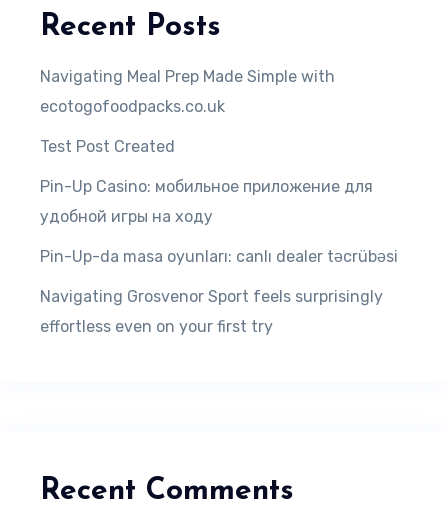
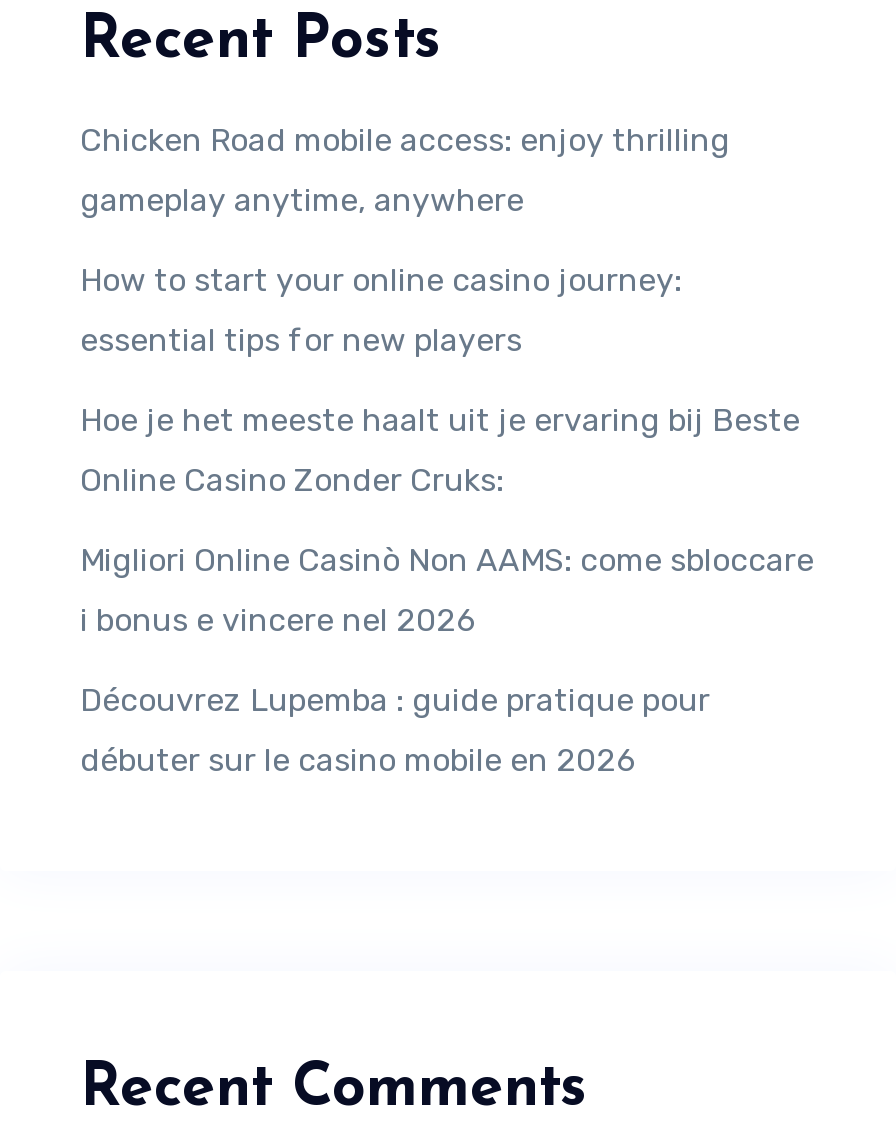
[40,67,398,336] Navigating Meal Prep Made Simple with | ecotogofoodpacks.co.uk | Test Post Created | Pin-Up Casino: мобильное приложение для | удобной игры на ходу | Pin-Up-da masa oyunları: canlı dealer təcrübəsi | Navigating Grosvenor Sport feels surprisingly | effortless even on your first try -> [80,121,814,779] Chicken Road mobile access: enjoy thrilling | gameplay anytime, anywhere | How to start your online casino journey: | essential tips for new players | Hoe je het meeste haalt uit je ervaring bij Beste | Online Casino Zonder Cruks: | Migliori Online Casinò Non AAMS: come sbloccare | i bonus e vincere nel 2026 | Découvrez Lupemba : guide pratique pour | débuter sur le casino mobile en 2026

